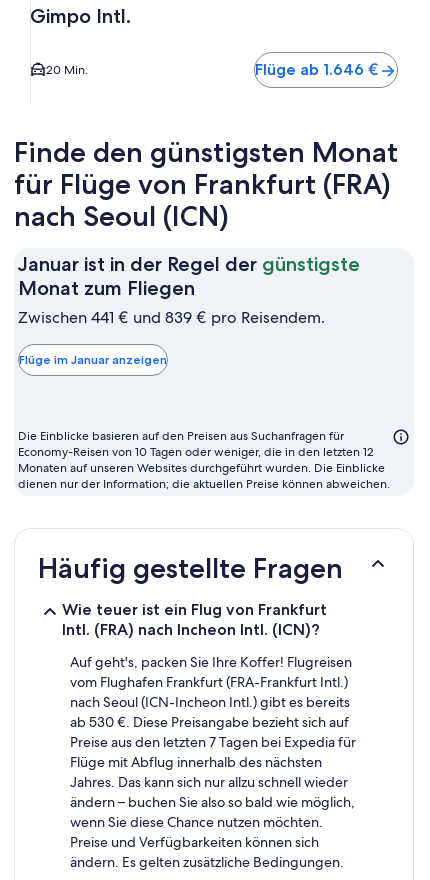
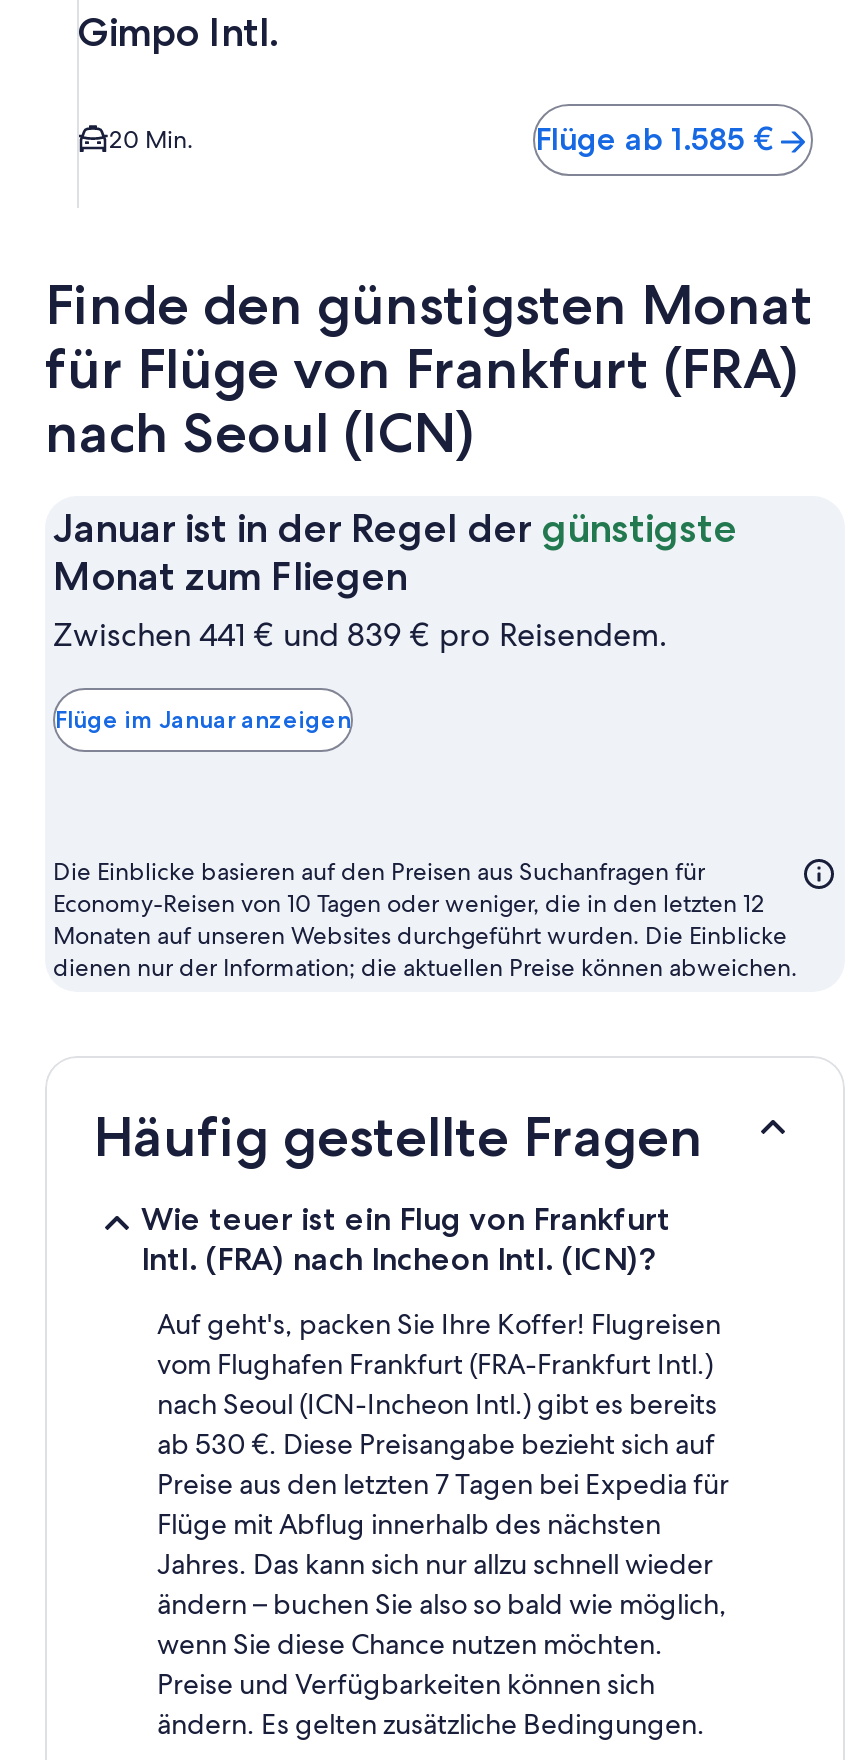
[255,60,379,79] Flüge ab 1.646 € -> [535,120,775,158] Flüge ab 1.585 €

